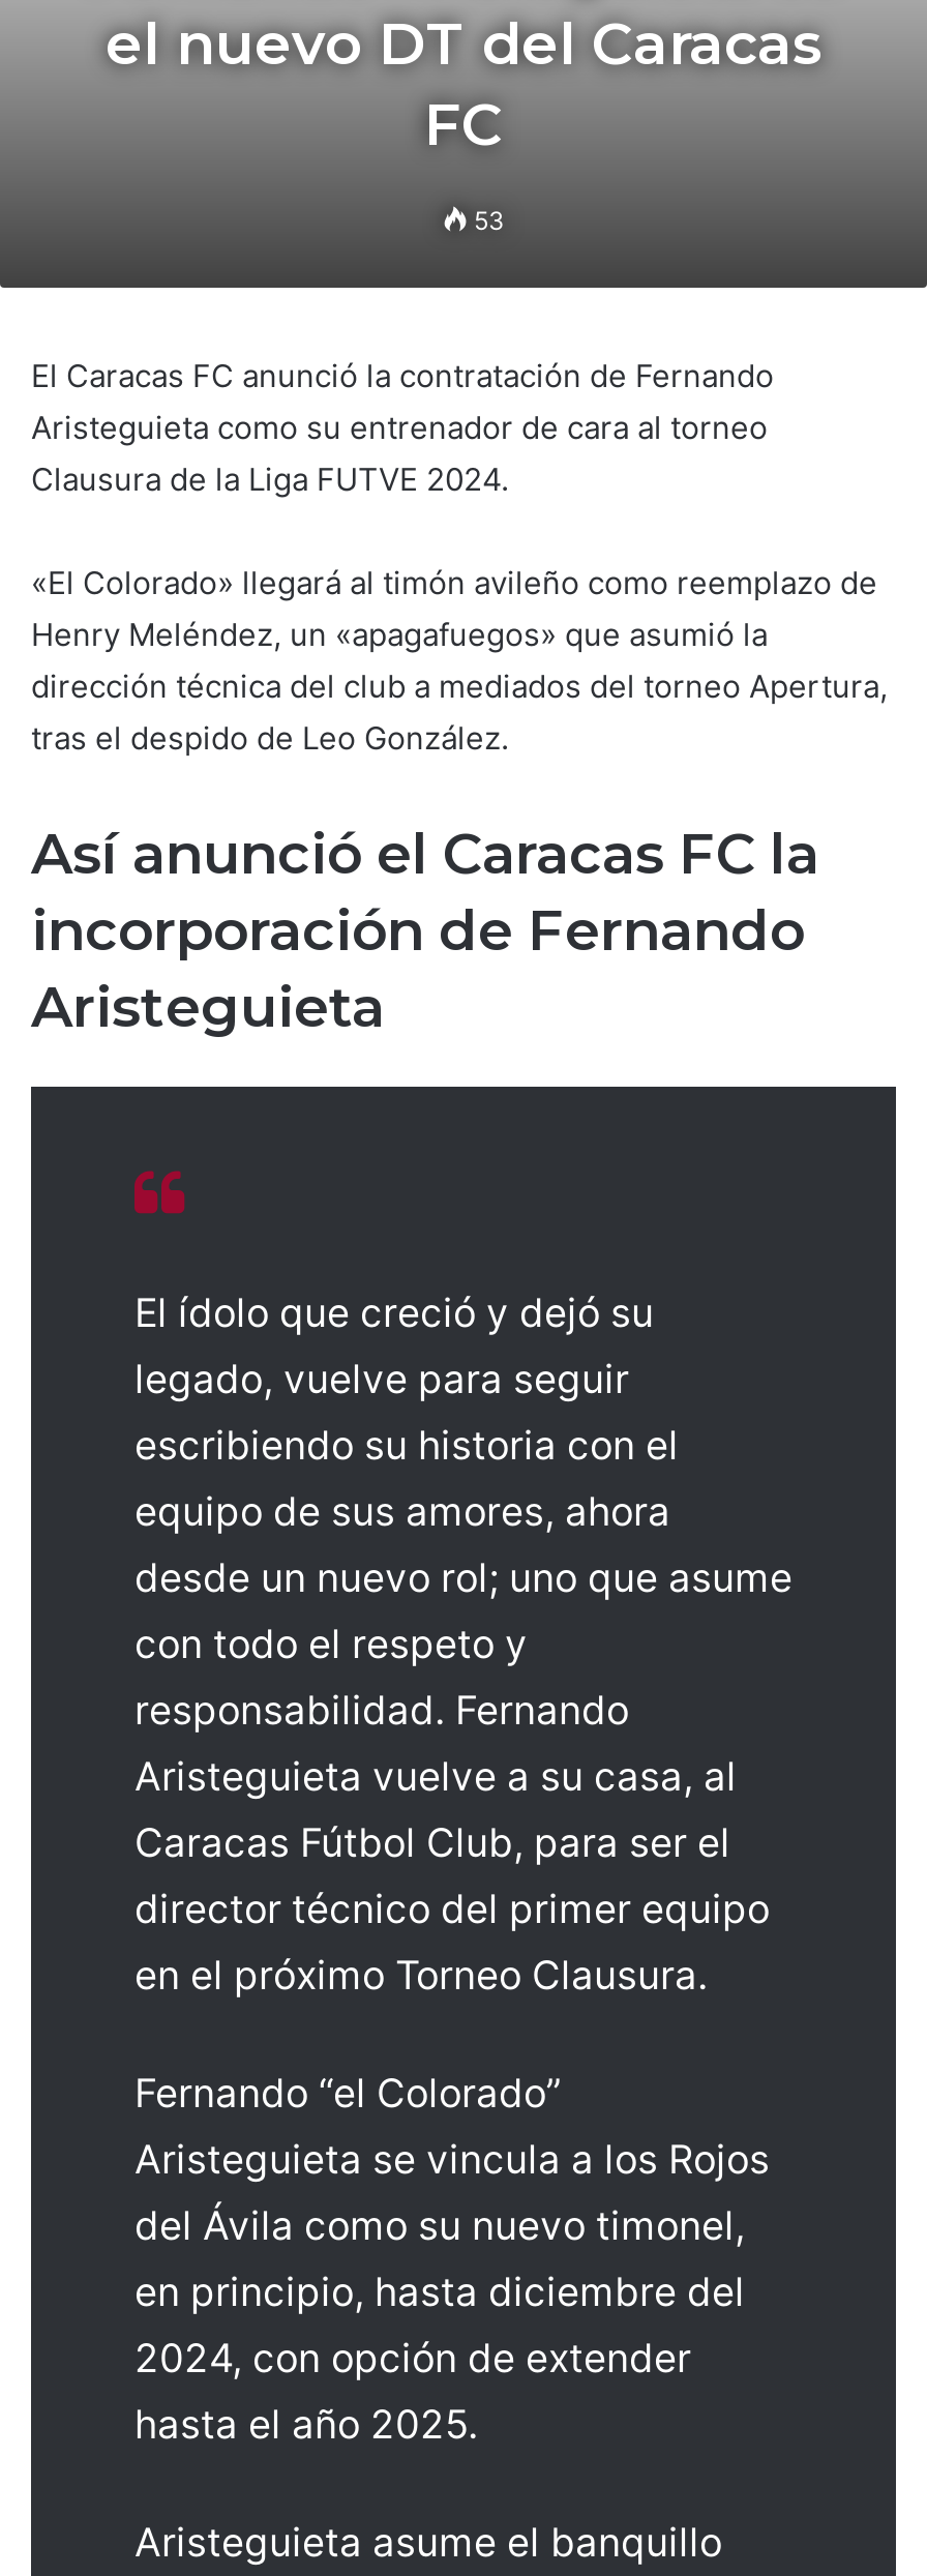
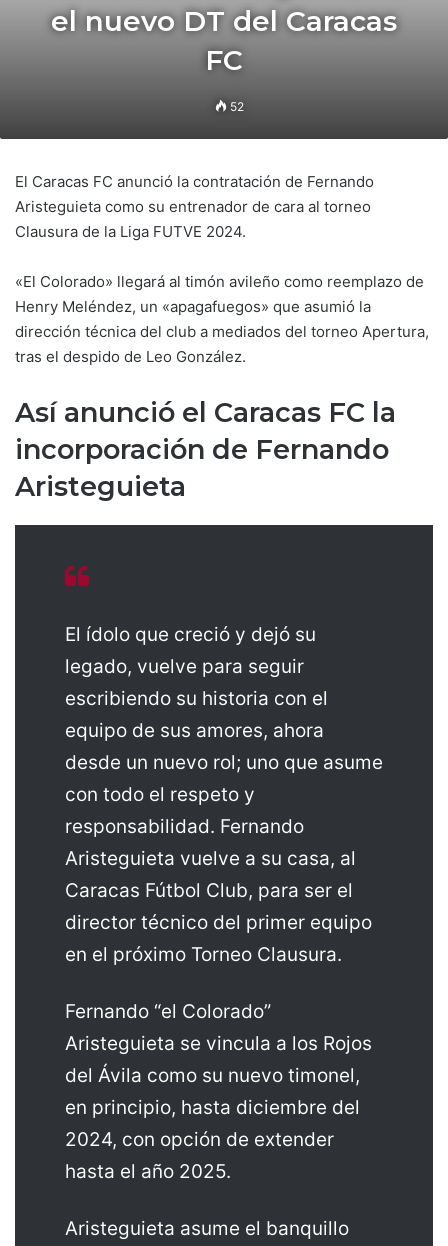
[468,205,505,236] 53 -> [226,99,243,114] 52

